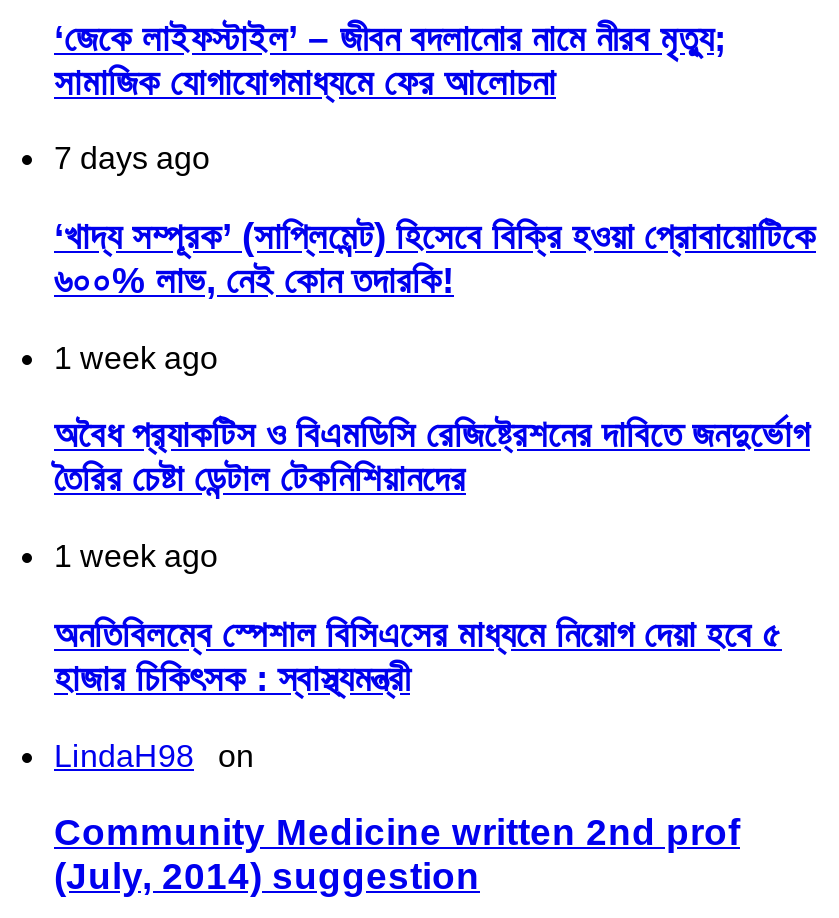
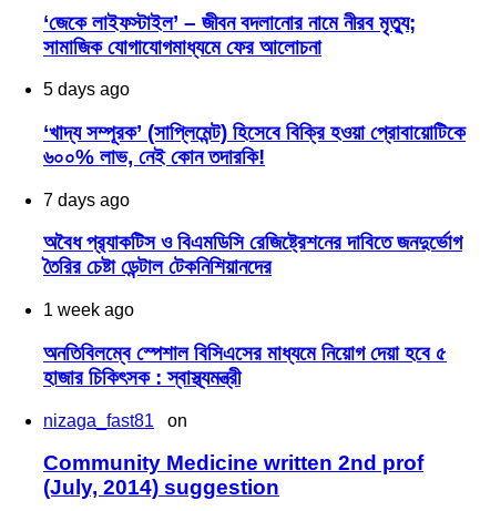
[54,142,210,176] 7 days ago -> [43,80,130,99] 5 days ago
[54,340,218,374] 1 week ago -> [43,190,130,209] 7 days ago
[54,738,262,772] LindaH98 on -> [43,411,192,430] nizaga_fast81 on

